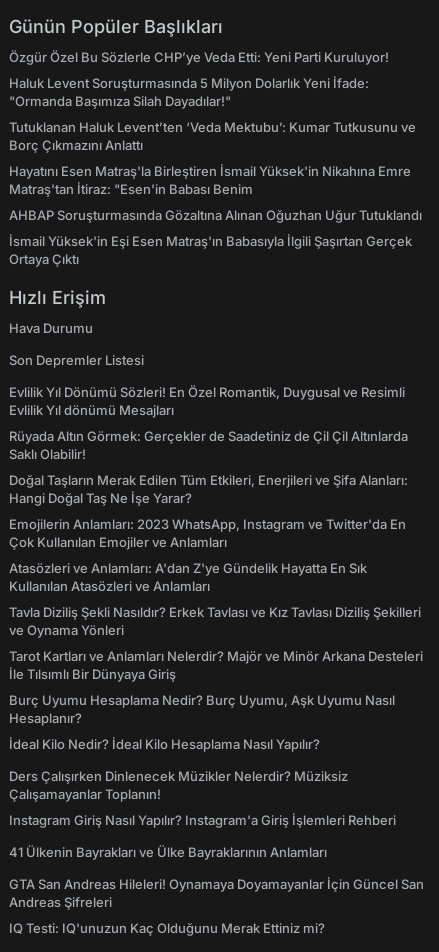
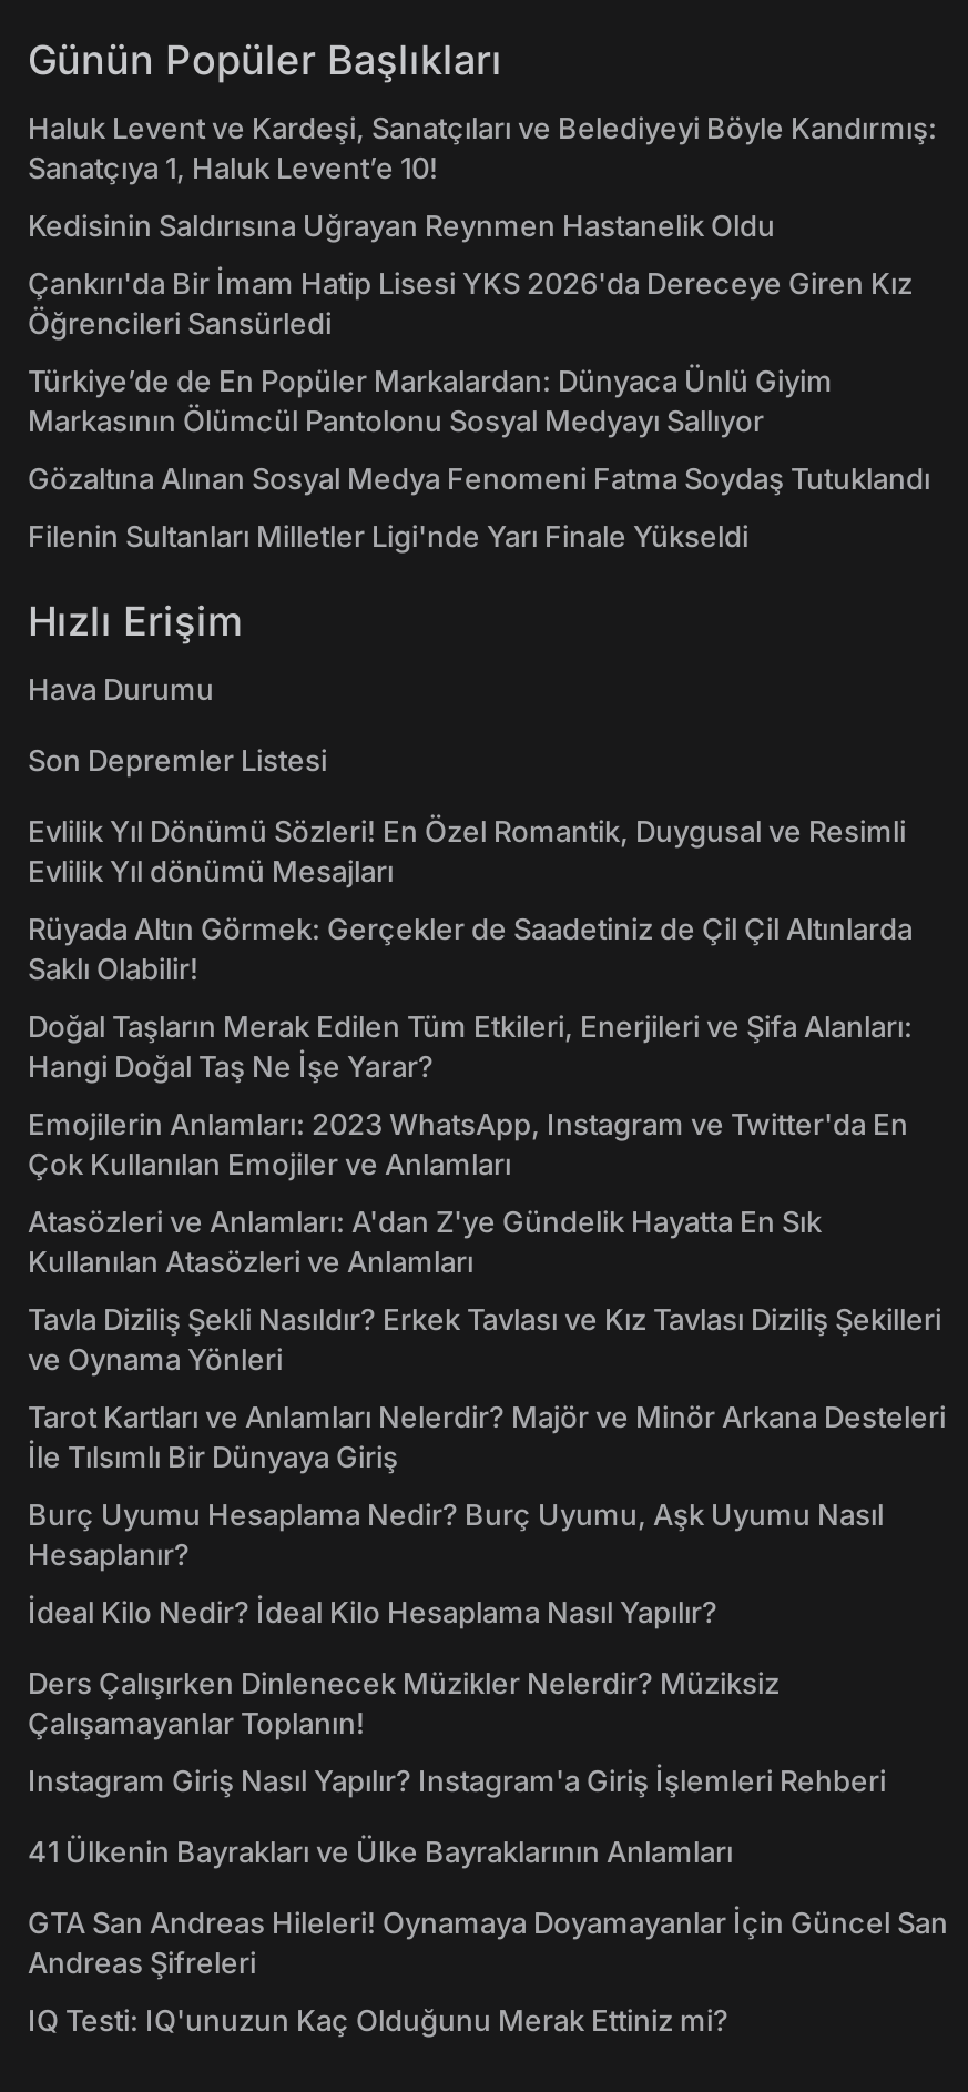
[9,49,389,65] Özgür Özel Bu Sözlerle CHP’ye Veda Etti: Yeni Parti Kuruluyor! -> [28,110,937,185] Haluk Levent ve Kardeşi, Sanatçıları ve Belediyeyi Böyle Kandırmış: | Sanatçıya 1, Haluk Levent’e 10!
[9,75,369,109] Haluk Levent Soruşturmasında 5 Milyon Dolarlık Yeni İfade: | "Ormanda Başımıza Silah Dayadılar!" -> [28,207,775,243] Kedisinin Saldırısına Uğrayan Reynmen Hastanelik Oldu
[9,119,416,153] Tutuklanan Haluk Levent’ten ‘Veda Mektubu’: Kumar Tutkusunu ve | Borç Çıkmazını Anlattı -> [28,265,913,341] Çankırı'da Bir İmam Hatip Lisesi YKS 2026'da Dereceye Giren Kız | Öğrencileri Sansürledi
[9,163,411,197] Hayatını Esen Matraş'la Birleştiren İsmail Yüksek'in Nikahına Emre | Matraş'tan İtiraz: "Esen'in Babası Benim -> [28,363,833,438] Türkiye’de de En Popüler Markalardan: Dünyaca Ünlü Giyim | Markasının Ölümcül Pantolonu Sosyal Medyayı Sallıyor
[9,207,422,223] AHBAP Soruşturmasında Gözaltına Alınan Oğuzhan Uğur Tutuklandı -> [28,460,930,496] Gözaltına Alınan Sosyal Medya Fenomeni Fatma Soydaş Tutuklandı
[9,233,412,267] İsmail Yüksek'in Eşi Esen Matraş'ın Babasıyla İlgili Şaşırtan Gerçek | Ortaya Çıktı -> [28,518,748,554] Filenin Sultanları Milletler Ligi'nde Yarı Finale Yükseldi

